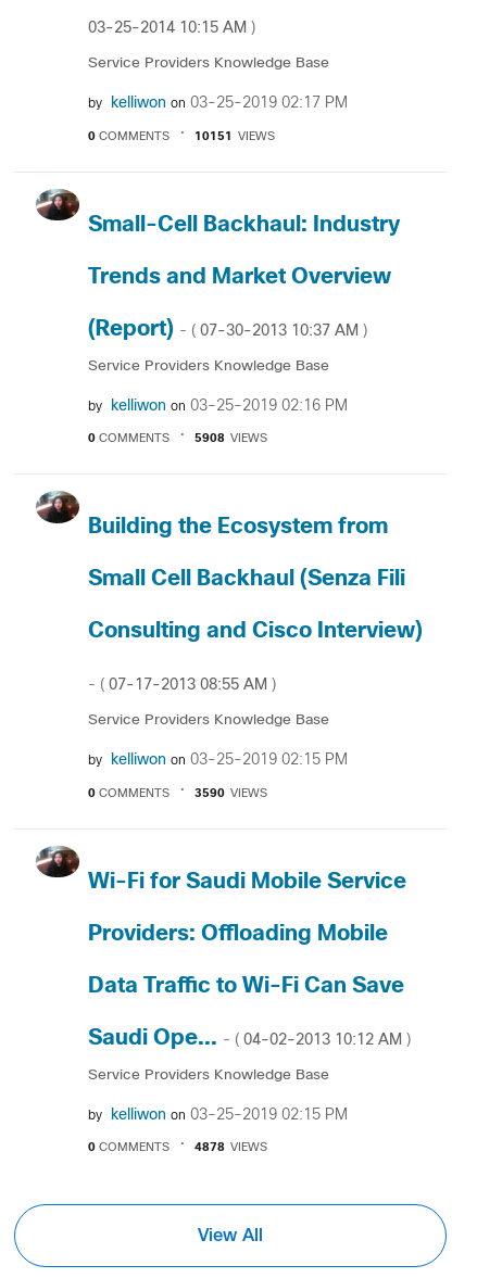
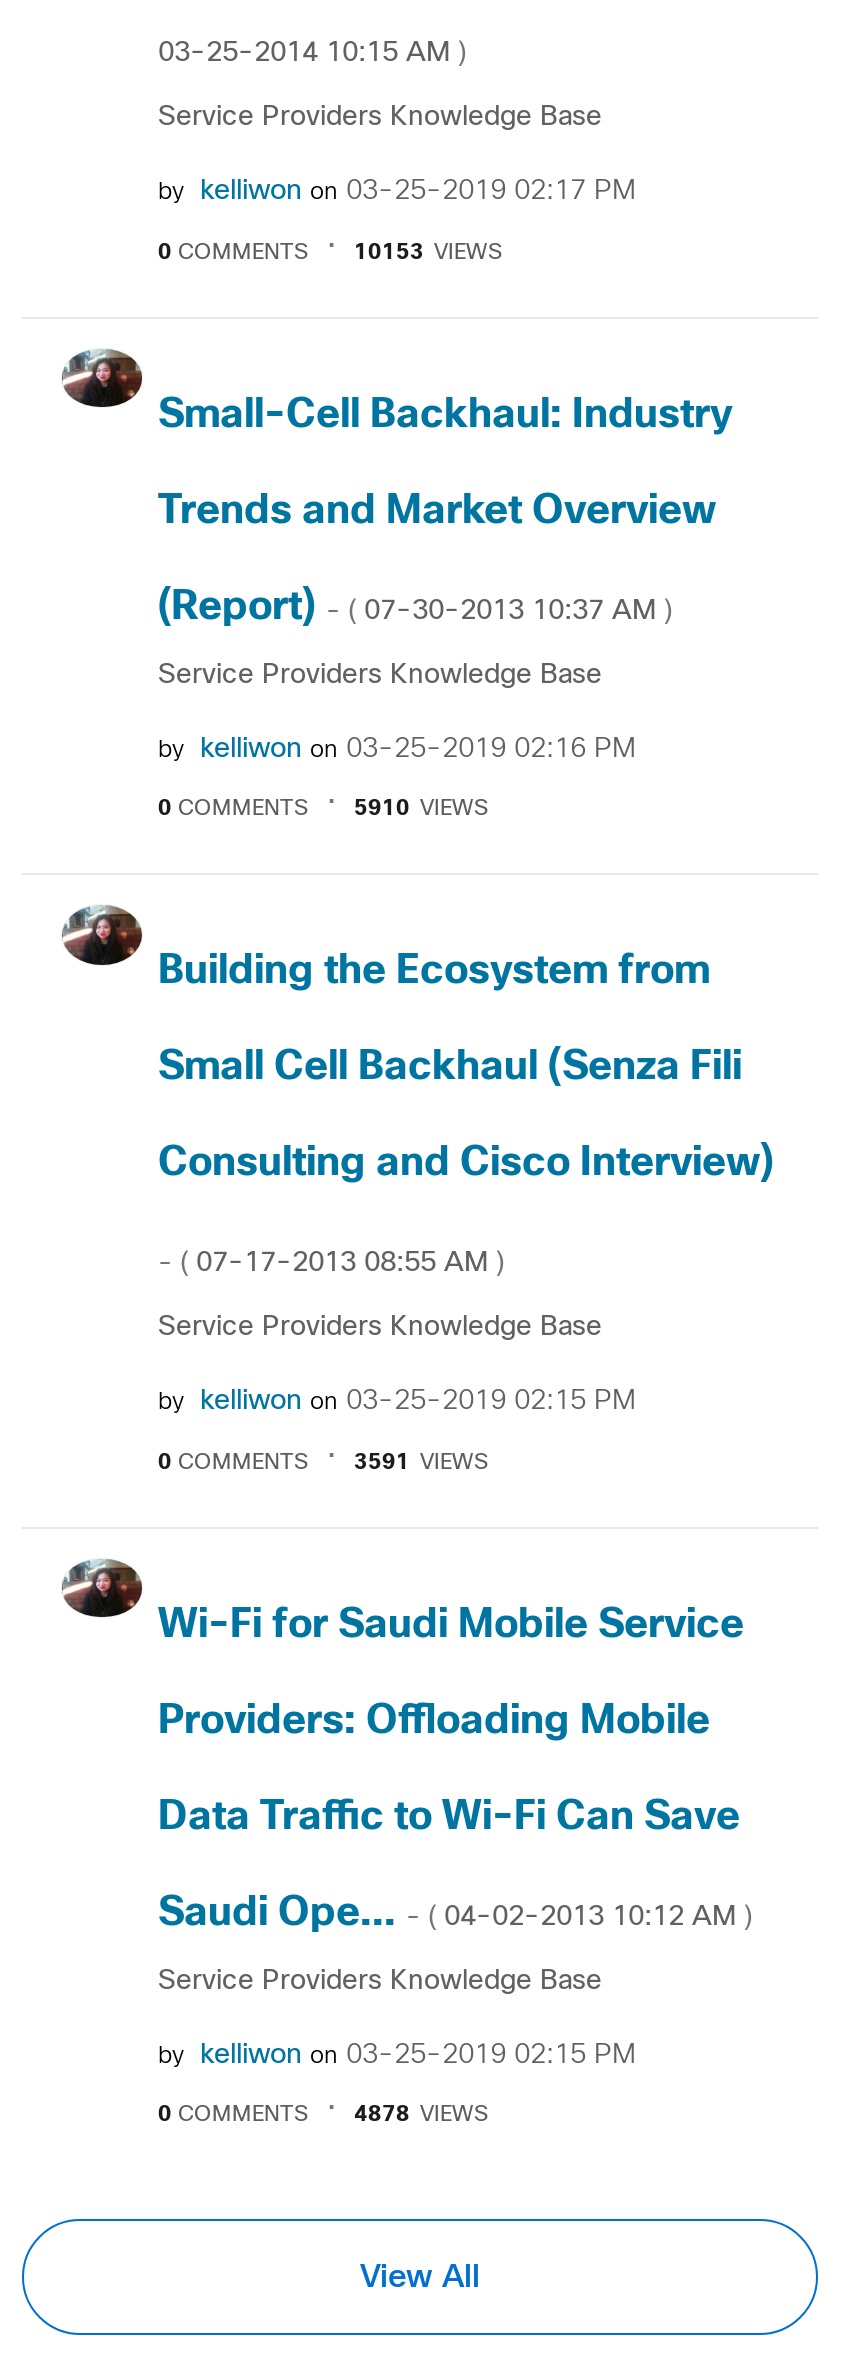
[194,131,275,142] 10151 VIEWS -> [354,242,502,262] 10153 VIEWS
[194,433,267,444] 5908 VIEWS -> [354,799,488,819] 5910 VIEWS
[194,788,267,799] 3590 VIEWS -> [354,1452,488,1472] 3591 VIEWS

